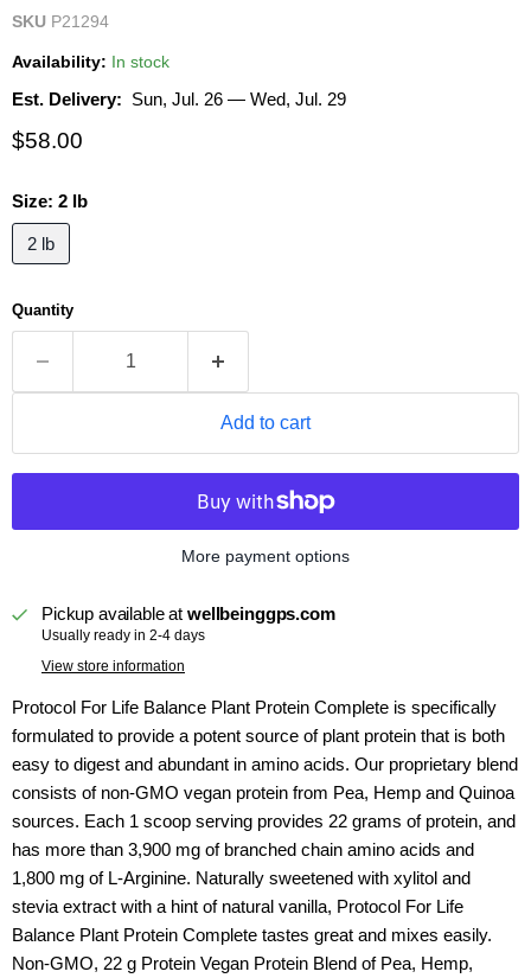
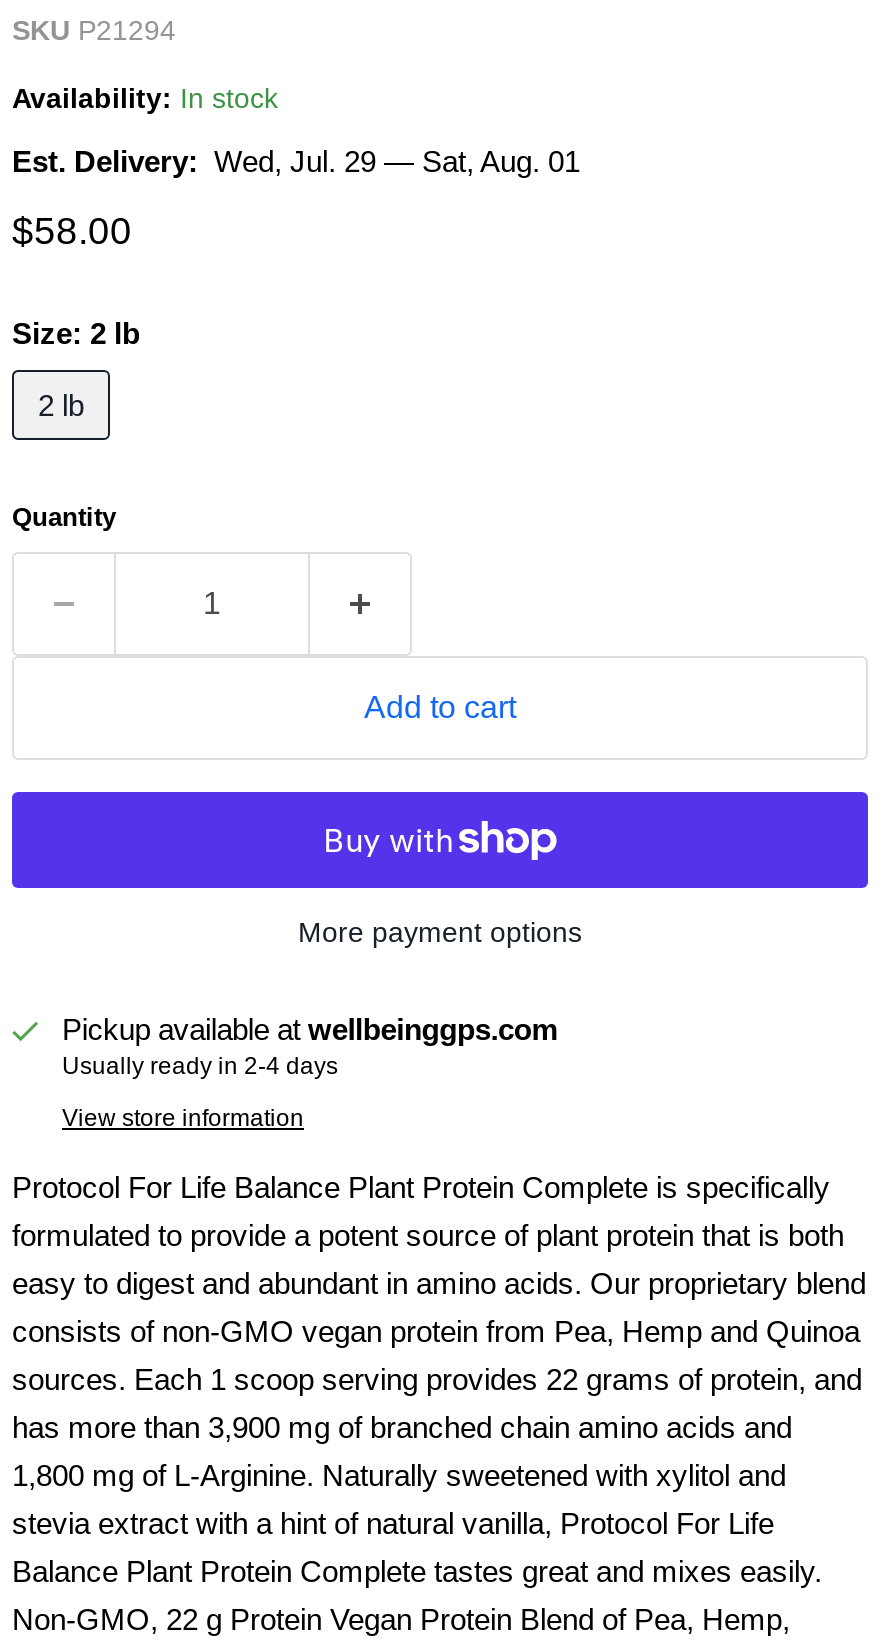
[12,89,346,109] Est. Delivery: Sun, Jul. 26 — Wed, Jul. 29 -> [12,144,580,178] Est. Delivery: Wed, Jul. 29 — Sat, Aug. 01

